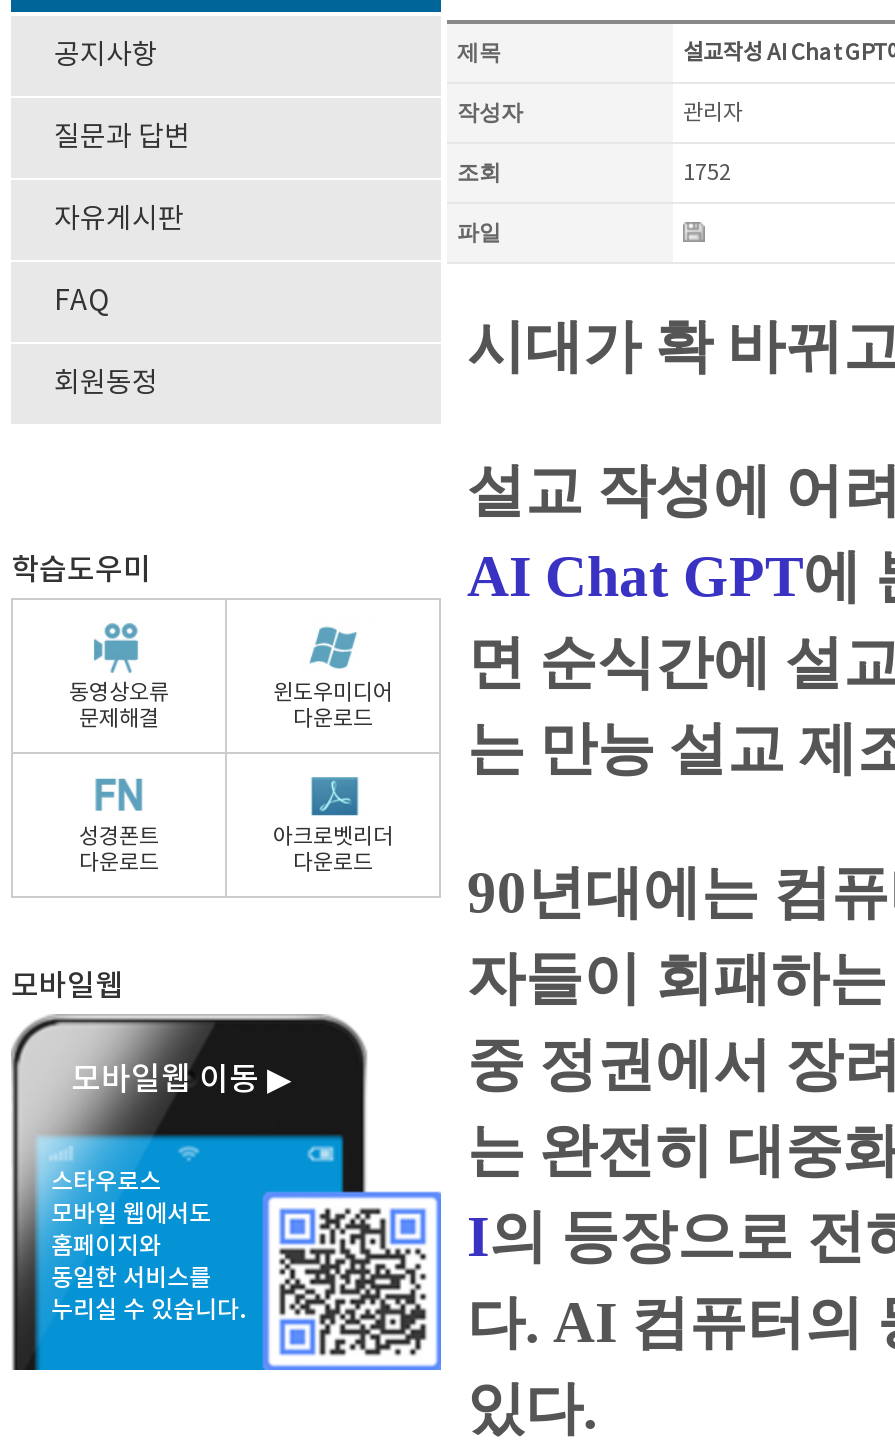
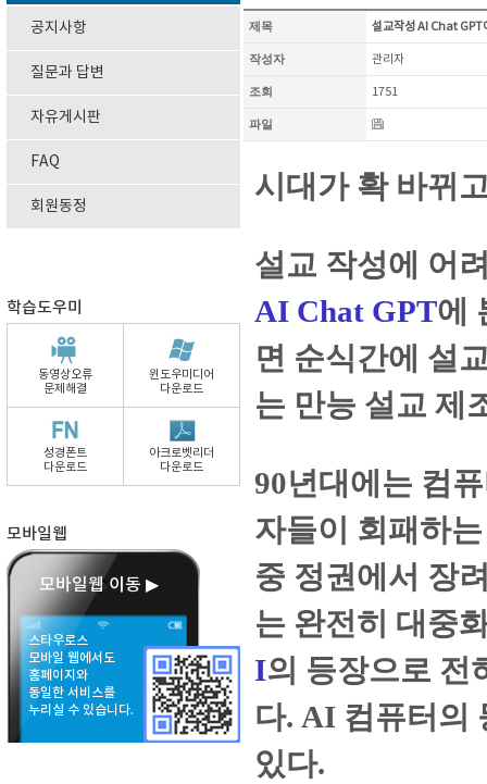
[683,160,731,186] 1752 -> [372,85,398,99] 1751

